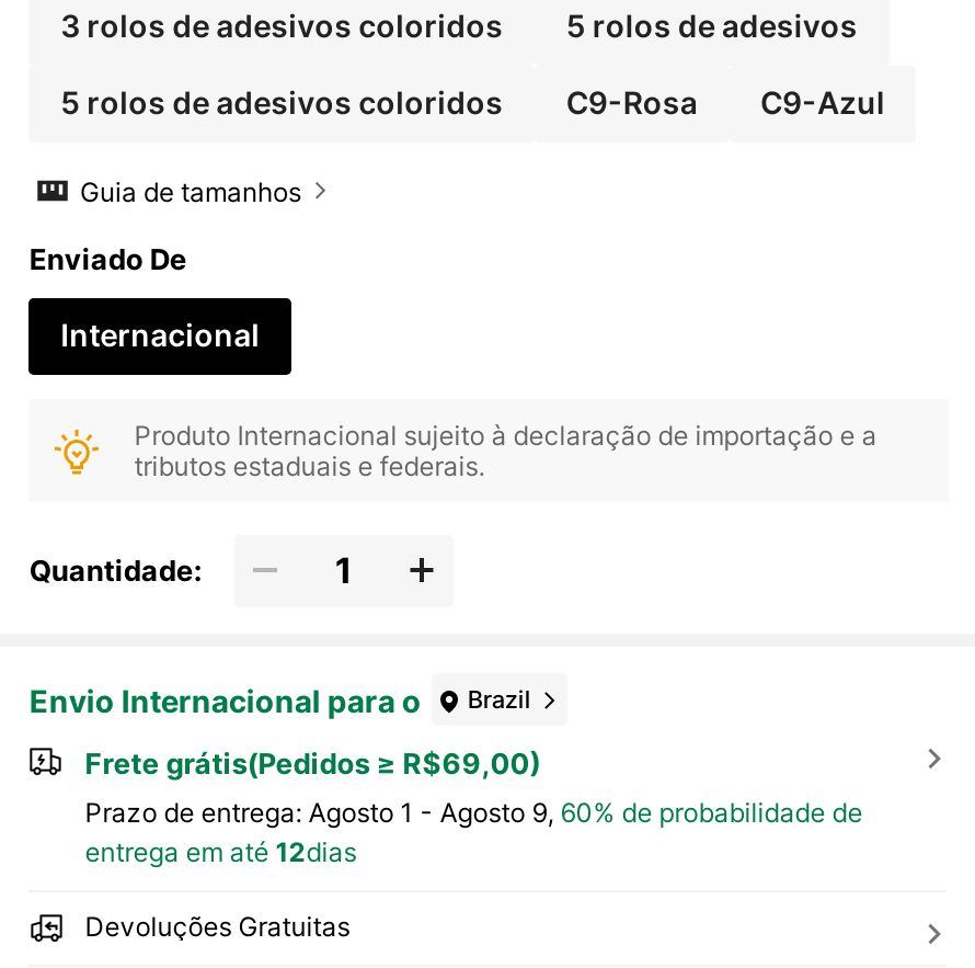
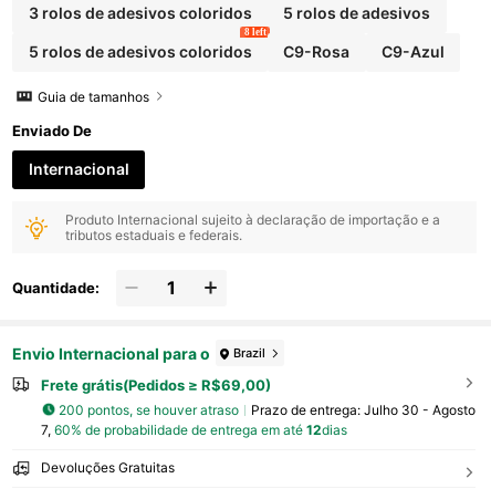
none -> [244,26,266,37] 8 left
[85,795,863,868] Prazo de entrega: Agosto 1 - Agosto 9, 60% de probabilidade de | entrega em até 12dias -> [41,401,475,438] 200 pontos, se houver atraso | Prazo de entrega: Julho 30 - Agosto | 7, 60% de probabilidade de entrega em até 12dias

